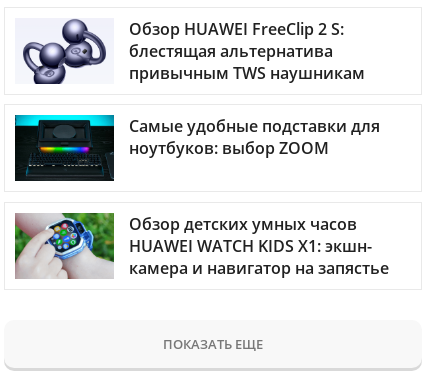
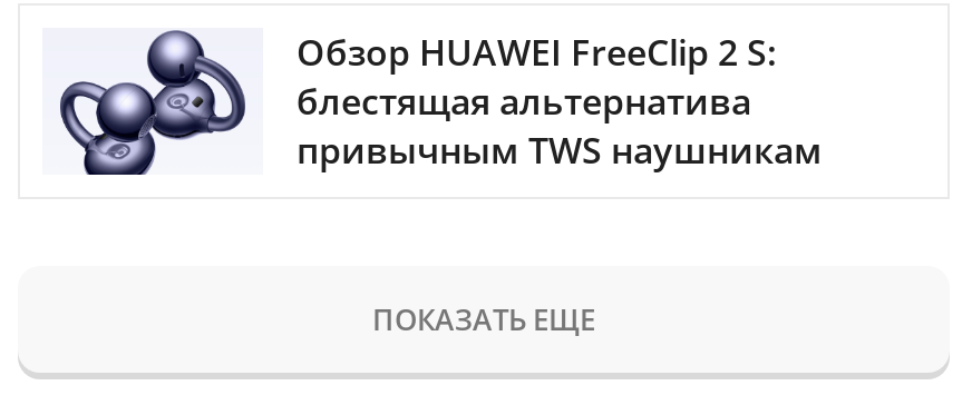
[14,114,389,278] [image] | Самые удобные подставки для | ноутбуков: выбор ZOOM | Обзор детских умных часов | HUAWEI WATCH KIDS X1: экшн- | камера и навигатор на запястье -> none
[14,212,115,280] [image] -> none

